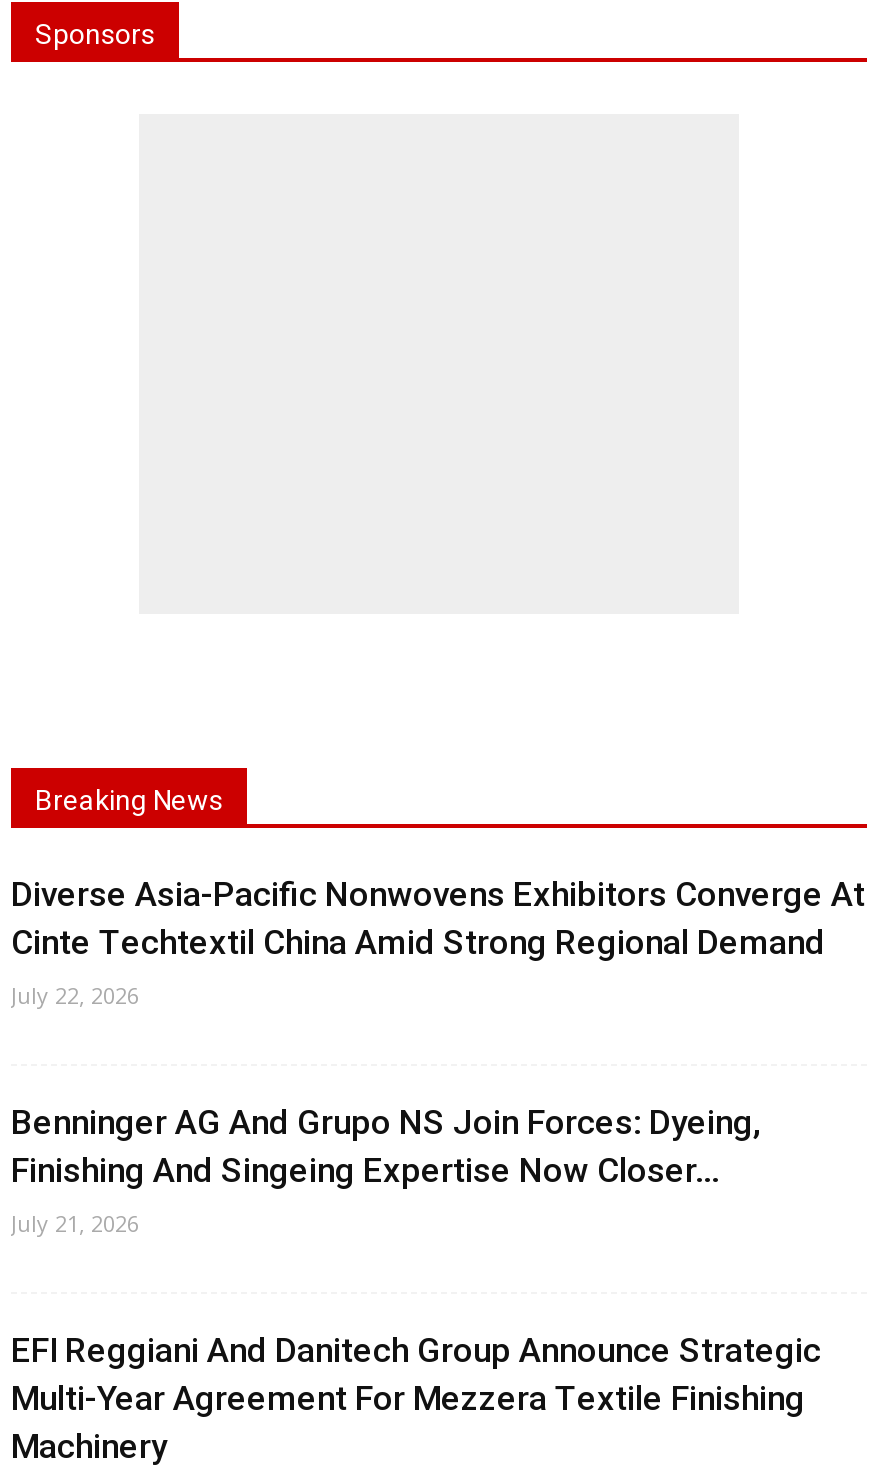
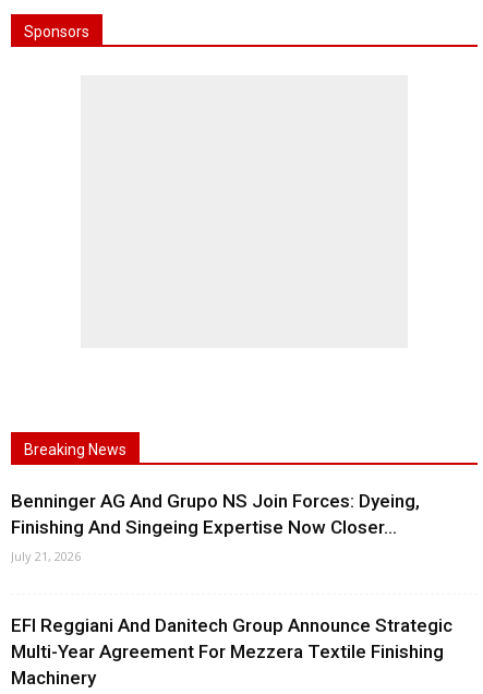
[11,874,865,1010] Diverse Asia-Pacific Nonwovens Exhibitors Converge At | Cinte Techtextil China Amid Strong Regional Demand | July 22, 2026 -> none

